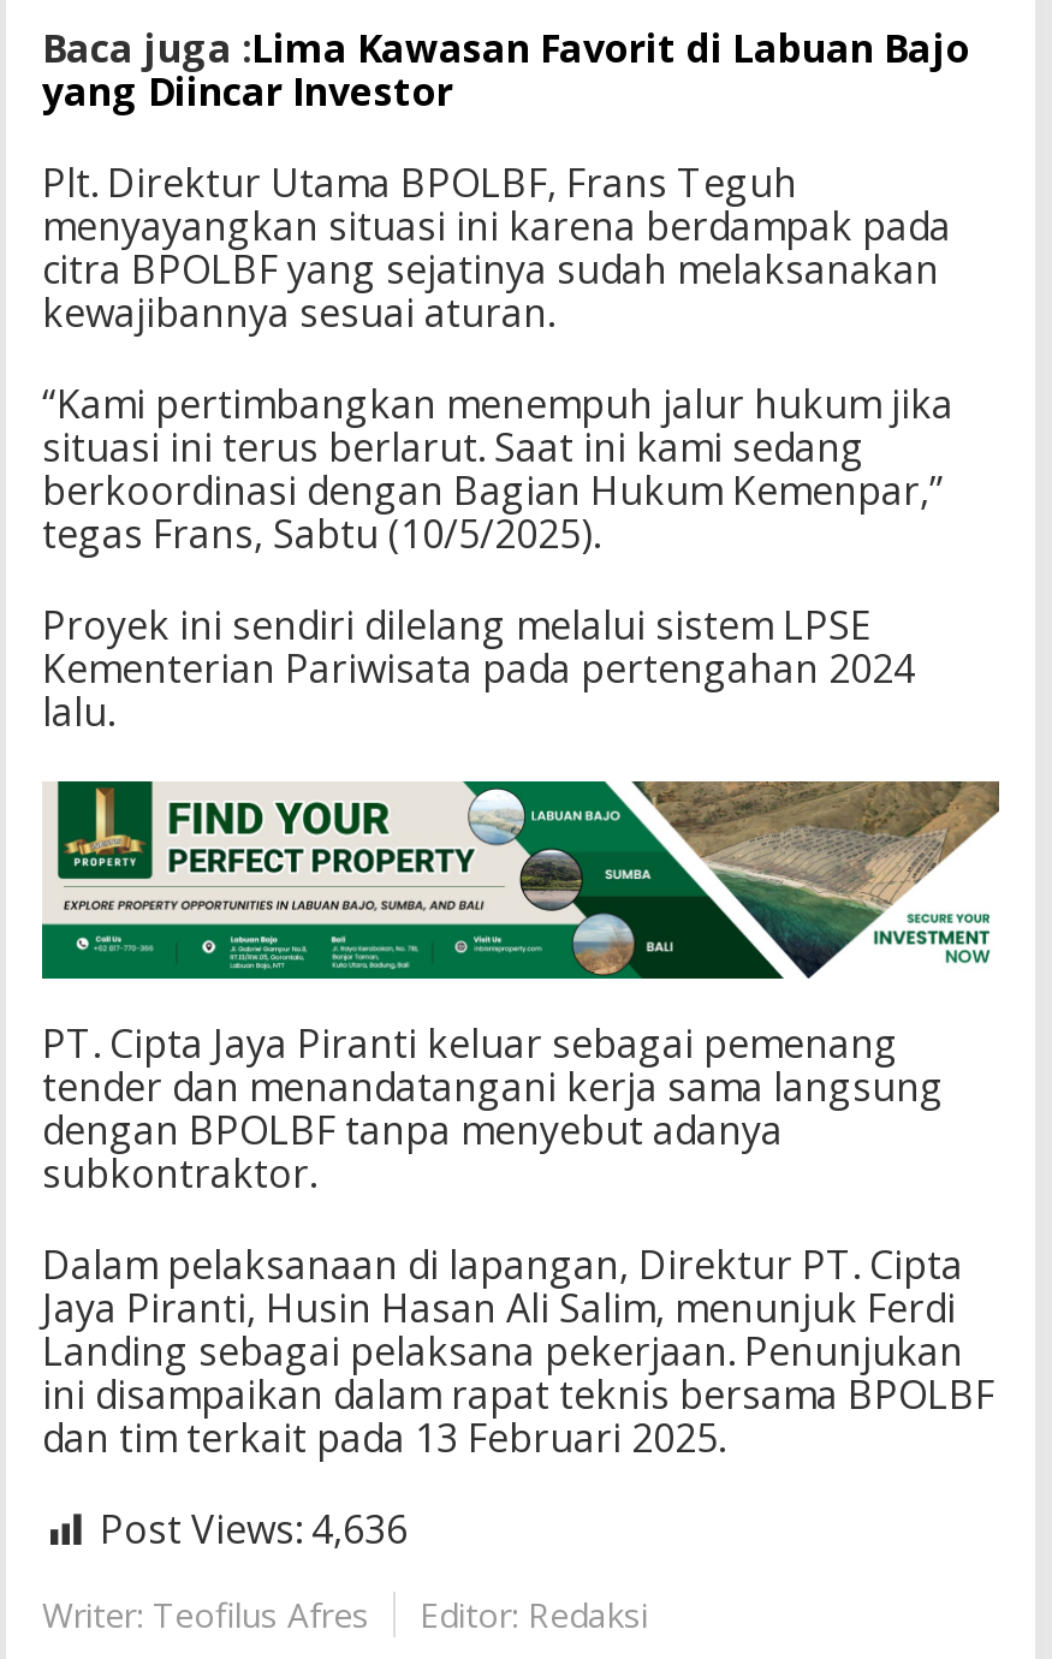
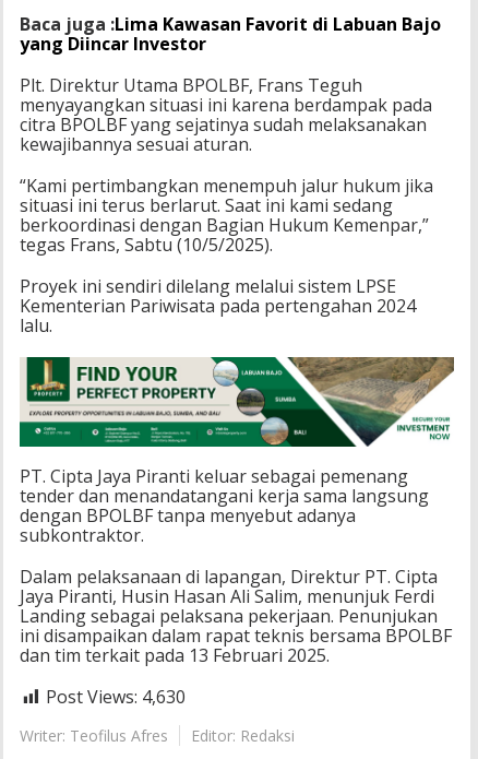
[100,1504,408,1557] Post Views: 4,636 -> [46,685,186,709] Post Views: 4,630

